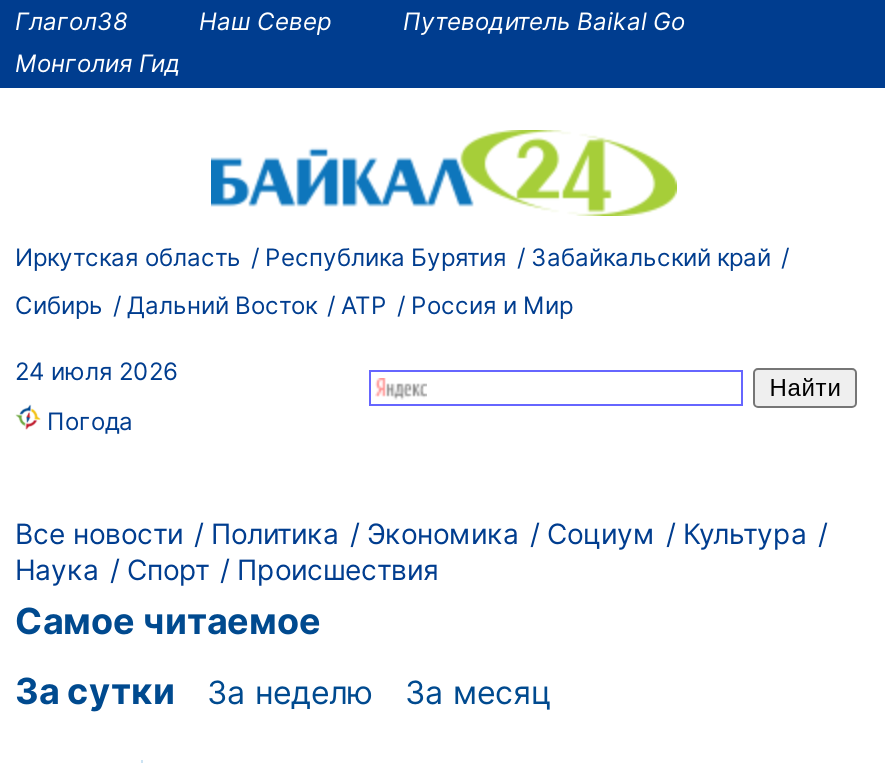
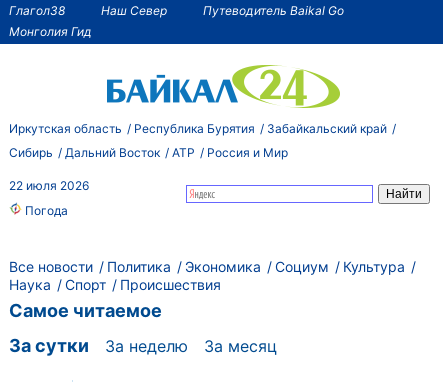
[15,356,177,386] 24 июля 2026 -> [9,178,89,193] 22 июля 2026

